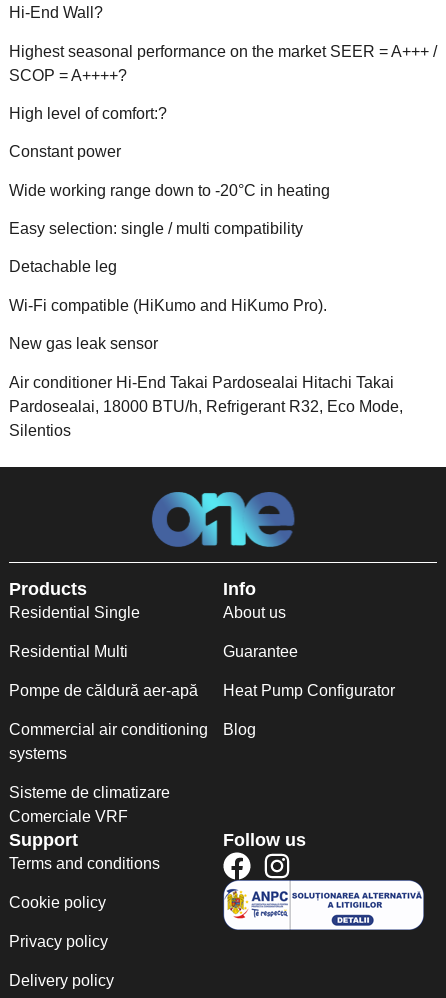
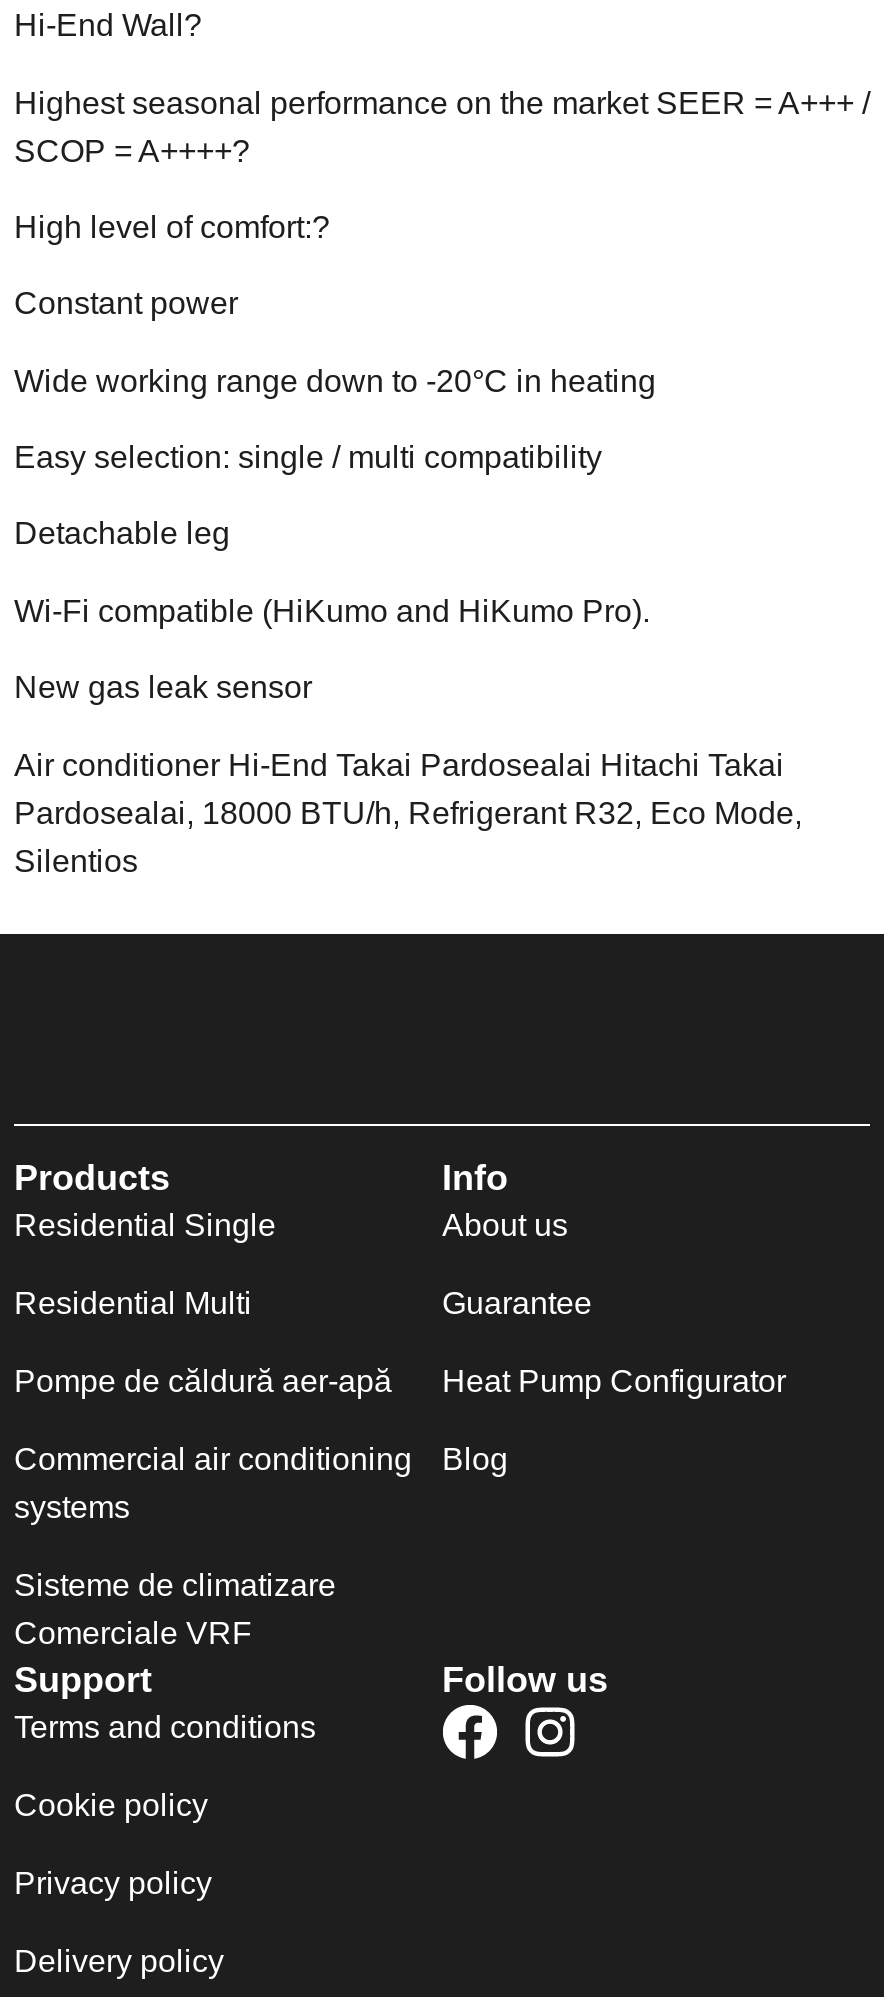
[151,491,295,548] [image] -> none
[222,879,425,931] [image] -> none

